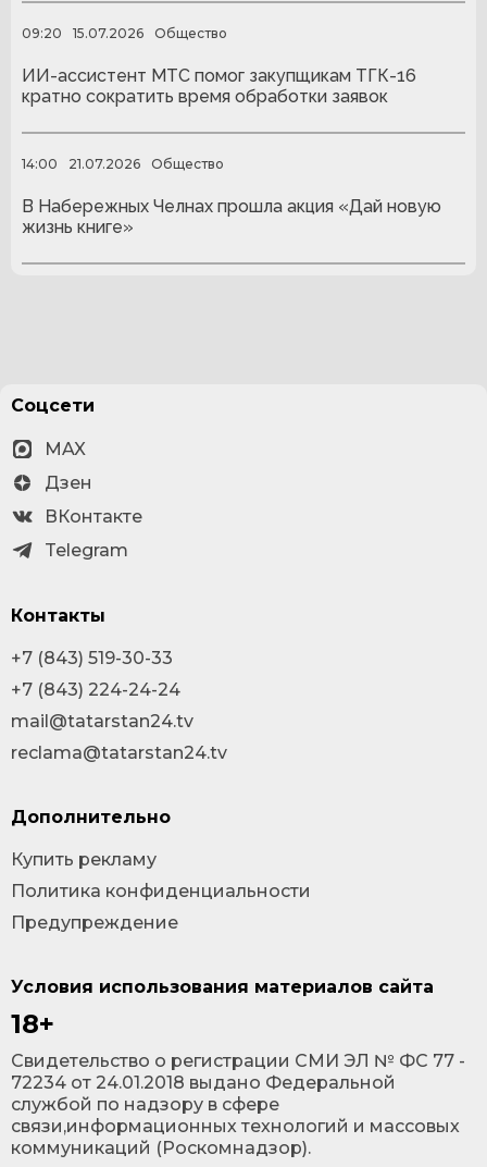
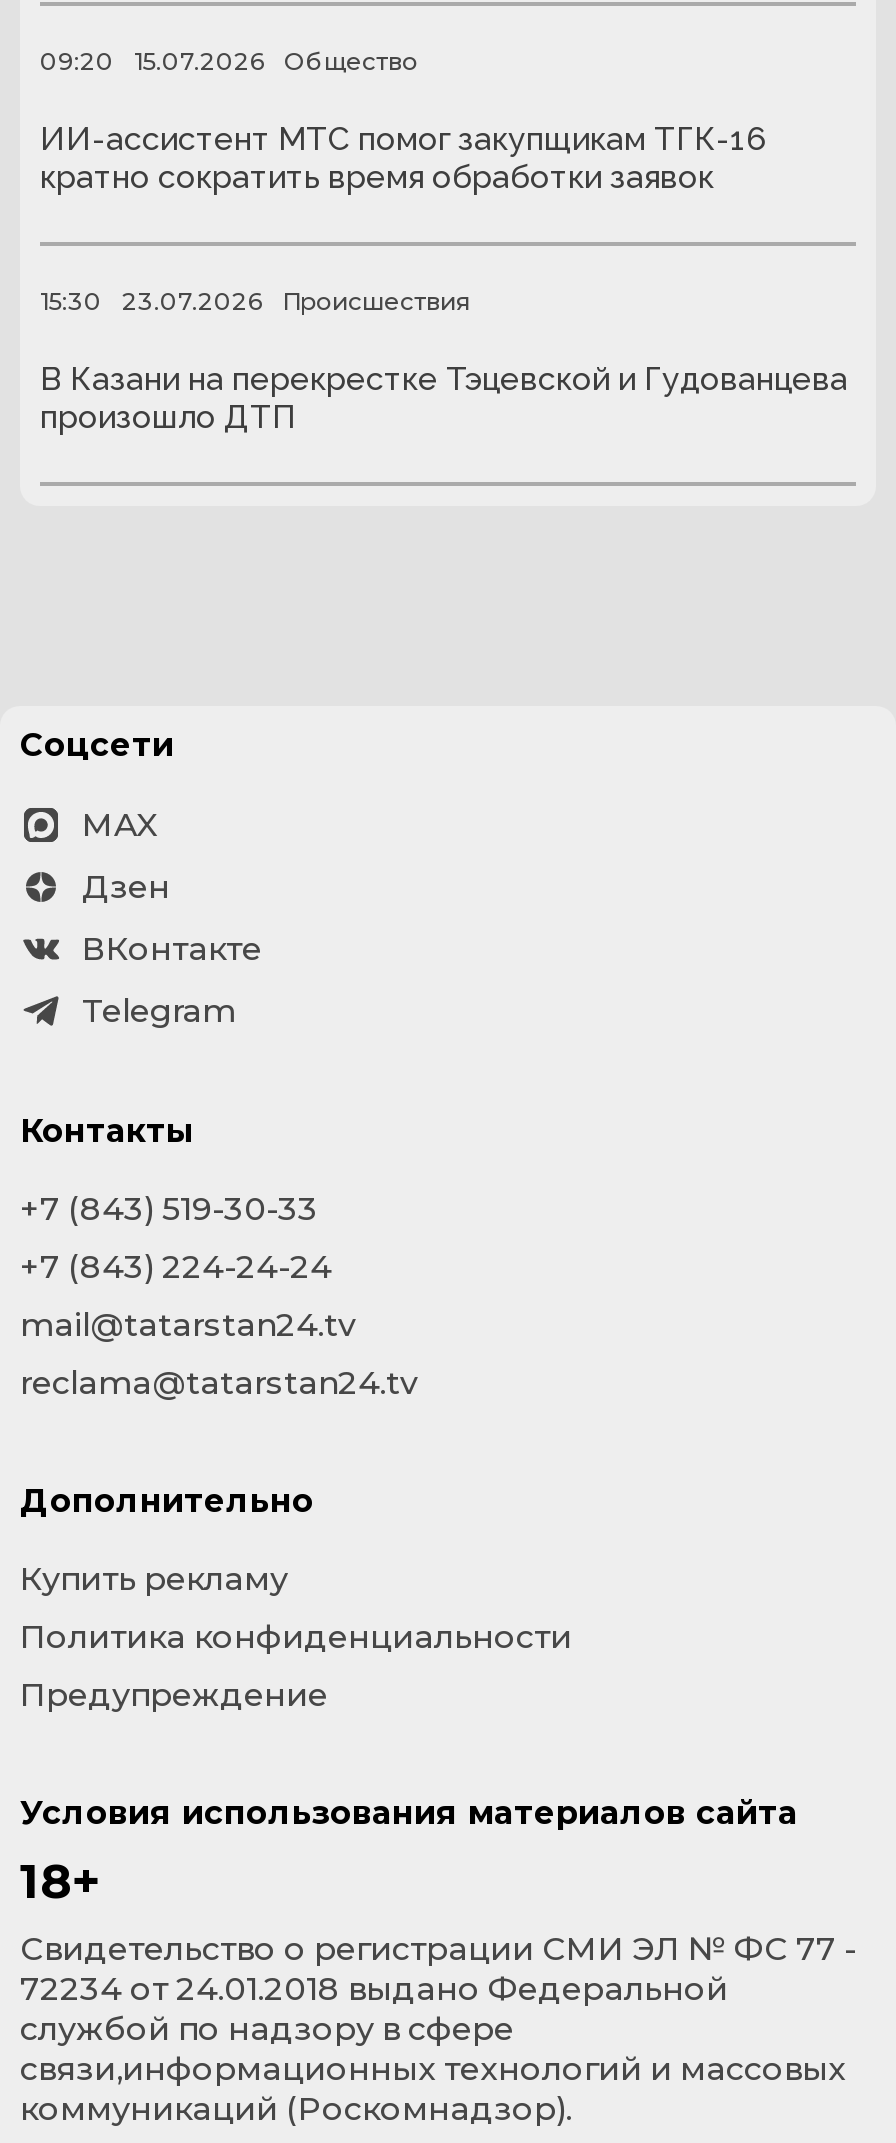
[22,155,224,172] 14:00 | 21.07.2026 | Общество -> [40,285,470,315] 15:30 | 23.07.2026 | Происшествия
[22,196,441,238] В Набережных Челнах прошла акция «Дай новую | жизнь книге» -> [40,360,848,436] В Казани на перекрестке Тэцевской и Гудованцева | произошло ДТП

